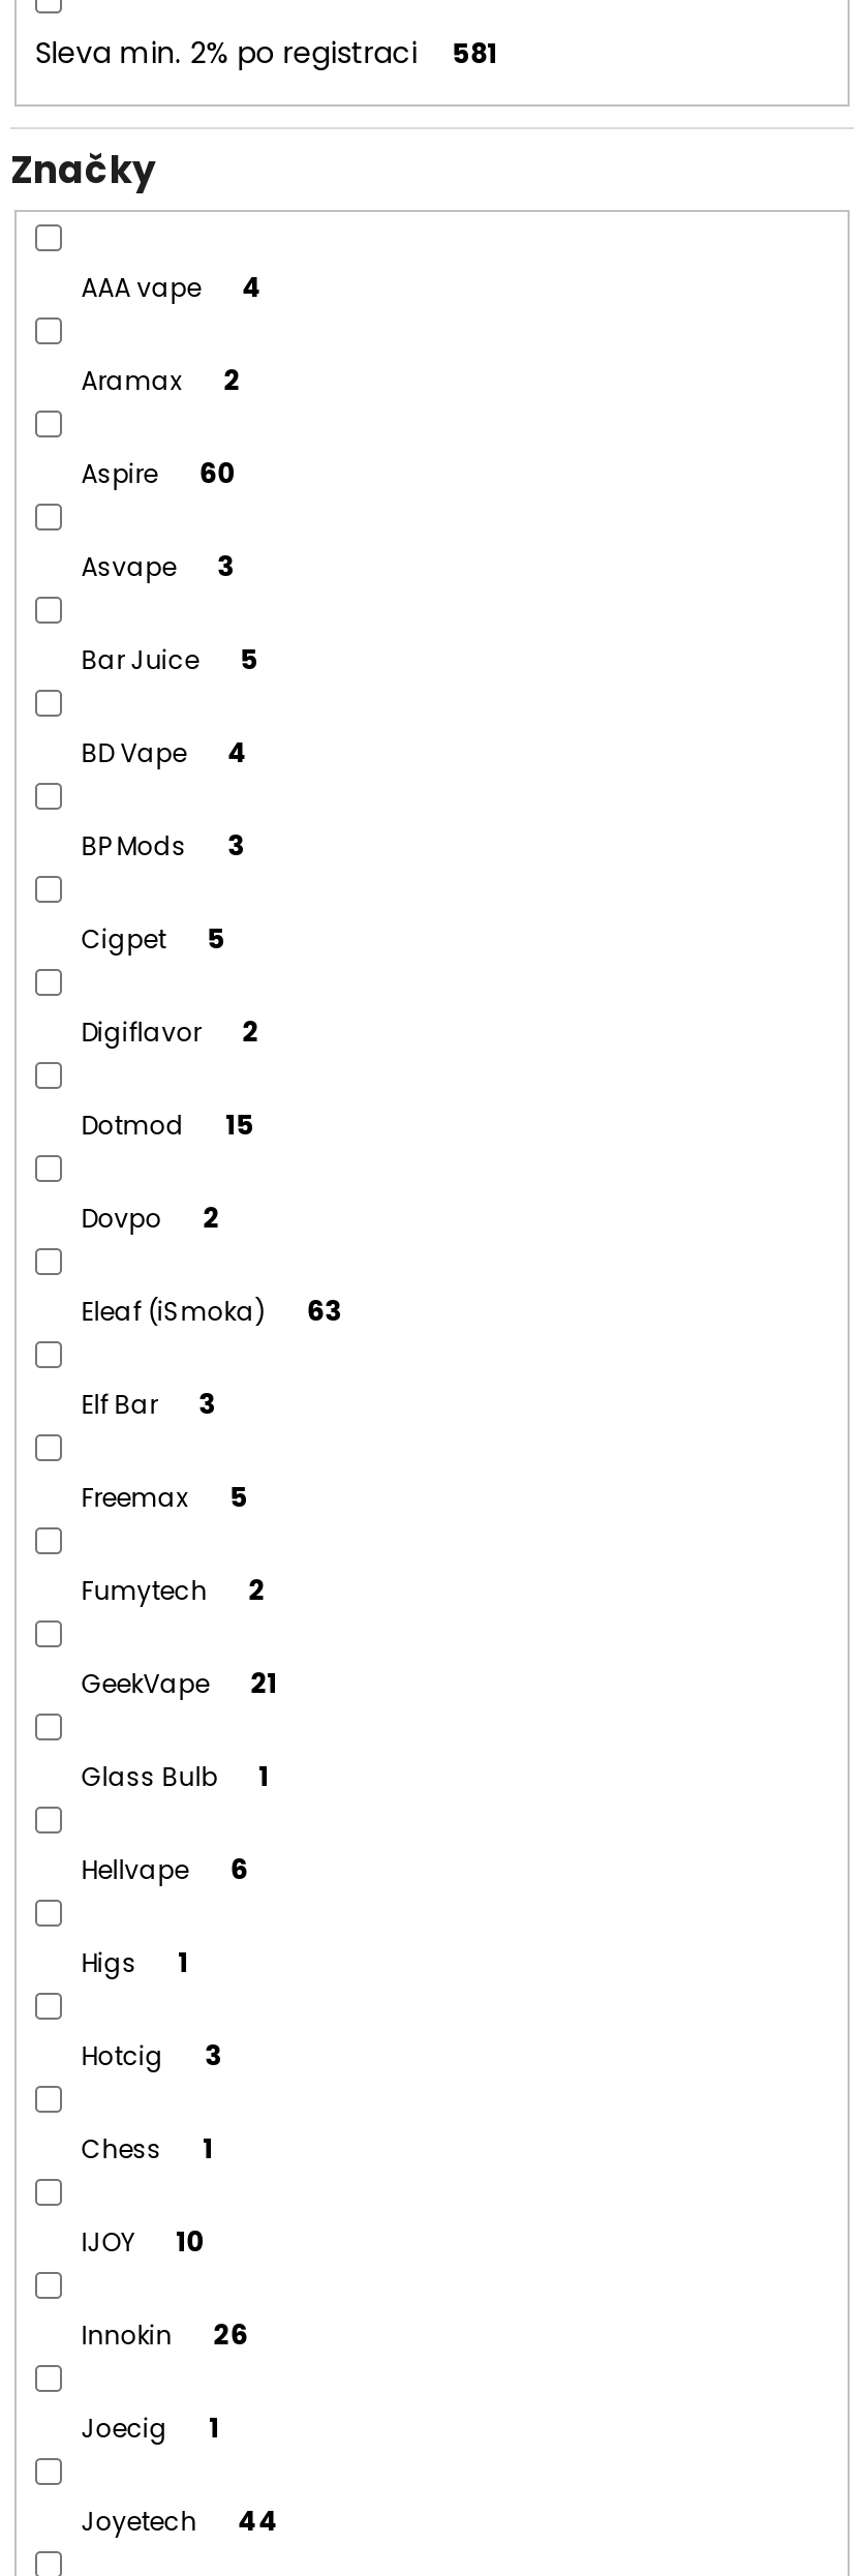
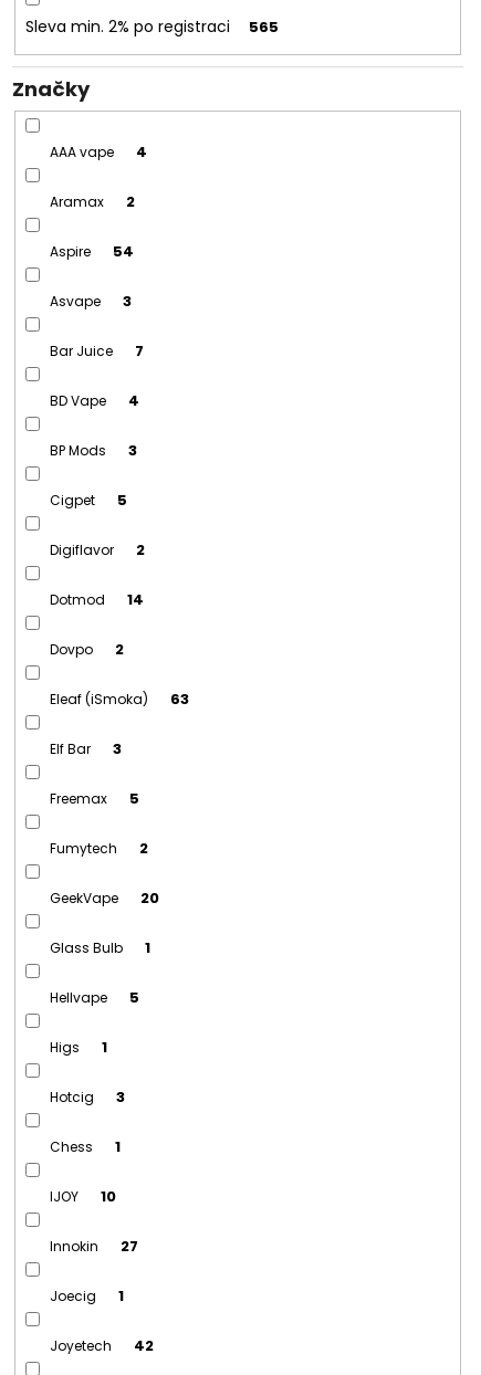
[35,31,498,73] Sleva min. 2% po registraci 581 -> [25,15,278,37] Sleva min. 2% po registraci 565
[81,454,236,493] Aspire 60 -> [50,241,134,262] Aspire 54
[81,640,259,679] Bar Juice 5 -> [50,340,144,361] Bar Juice 7
[81,1105,255,1145] Dotmod 15 -> [50,589,144,610] Dotmod 14
[81,1664,277,1703] GeekVape 21 -> [50,888,159,909] GeekVape 20
[81,1850,248,1889] Hellvape 6 -> [50,987,140,1008] Hellvape 5
[81,2315,248,2355] Innokin 26 -> [50,1236,138,1257] Innokin 27
[81,2502,279,2541] Joyetech 44 -> [50,1335,154,1356] Joyetech 42

